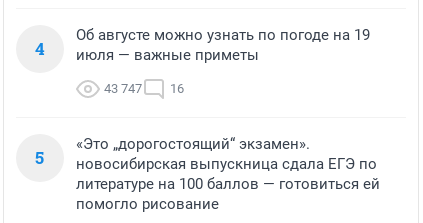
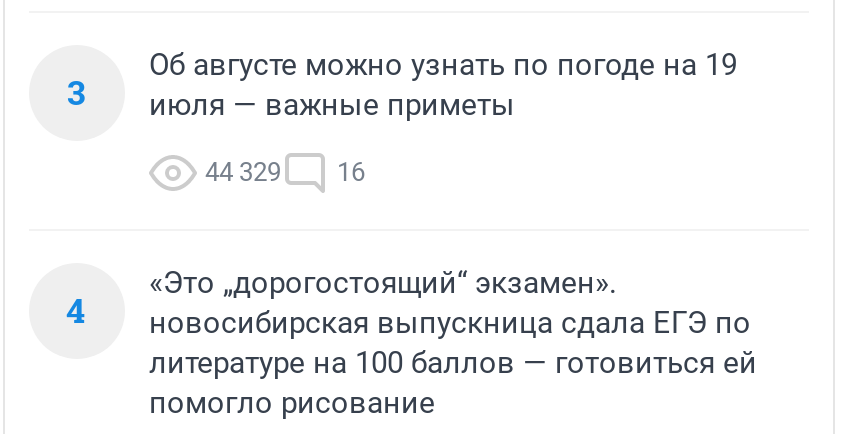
[34,37,259,64] 4 июля — важные приметы -> [67,68,515,122] 3 июля — важные приметы
[104,81,184,96] 43 747 16 -> [205,156,365,186] 44 329 16
[35,146,377,173] 5 новосибирская выпускница сдала ЕГЭ по -> [66,286,751,340] 4 новосибирская выпускница сдала ЕГЭ по

